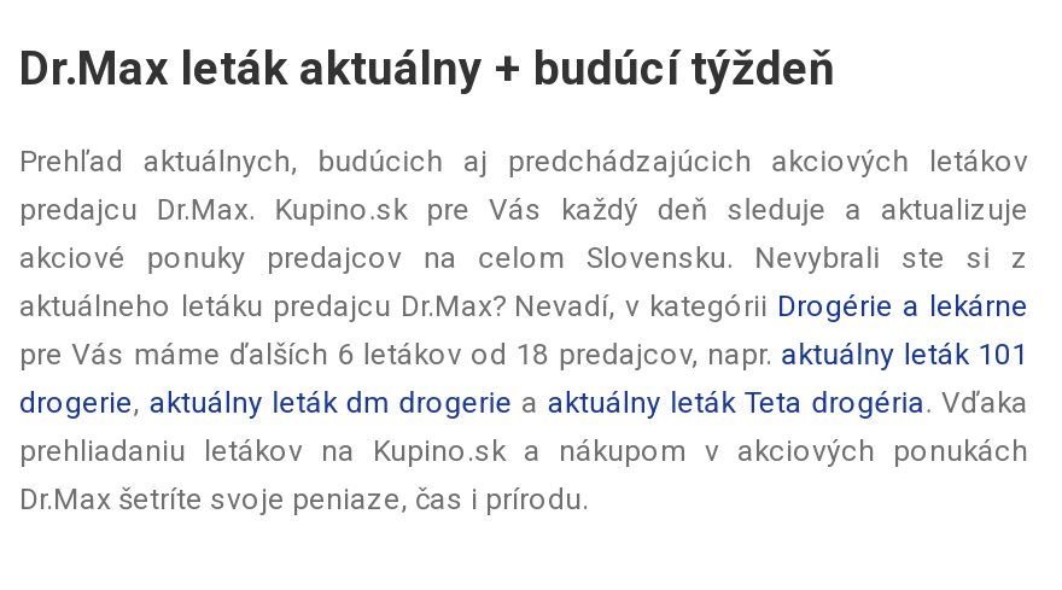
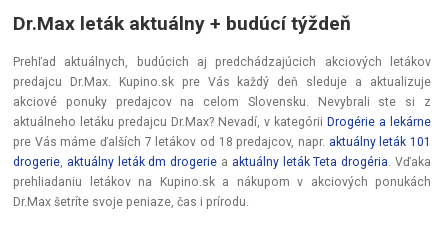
[19,338,1028,372] pre Vás máme ďalších 6 letákov od 18 predajcov, napr. aktuálny leták 101 -> [13,135,431,149] pre Vás máme ďalších 7 letákov od 18 predajcov, napr. aktuálny leták 101

